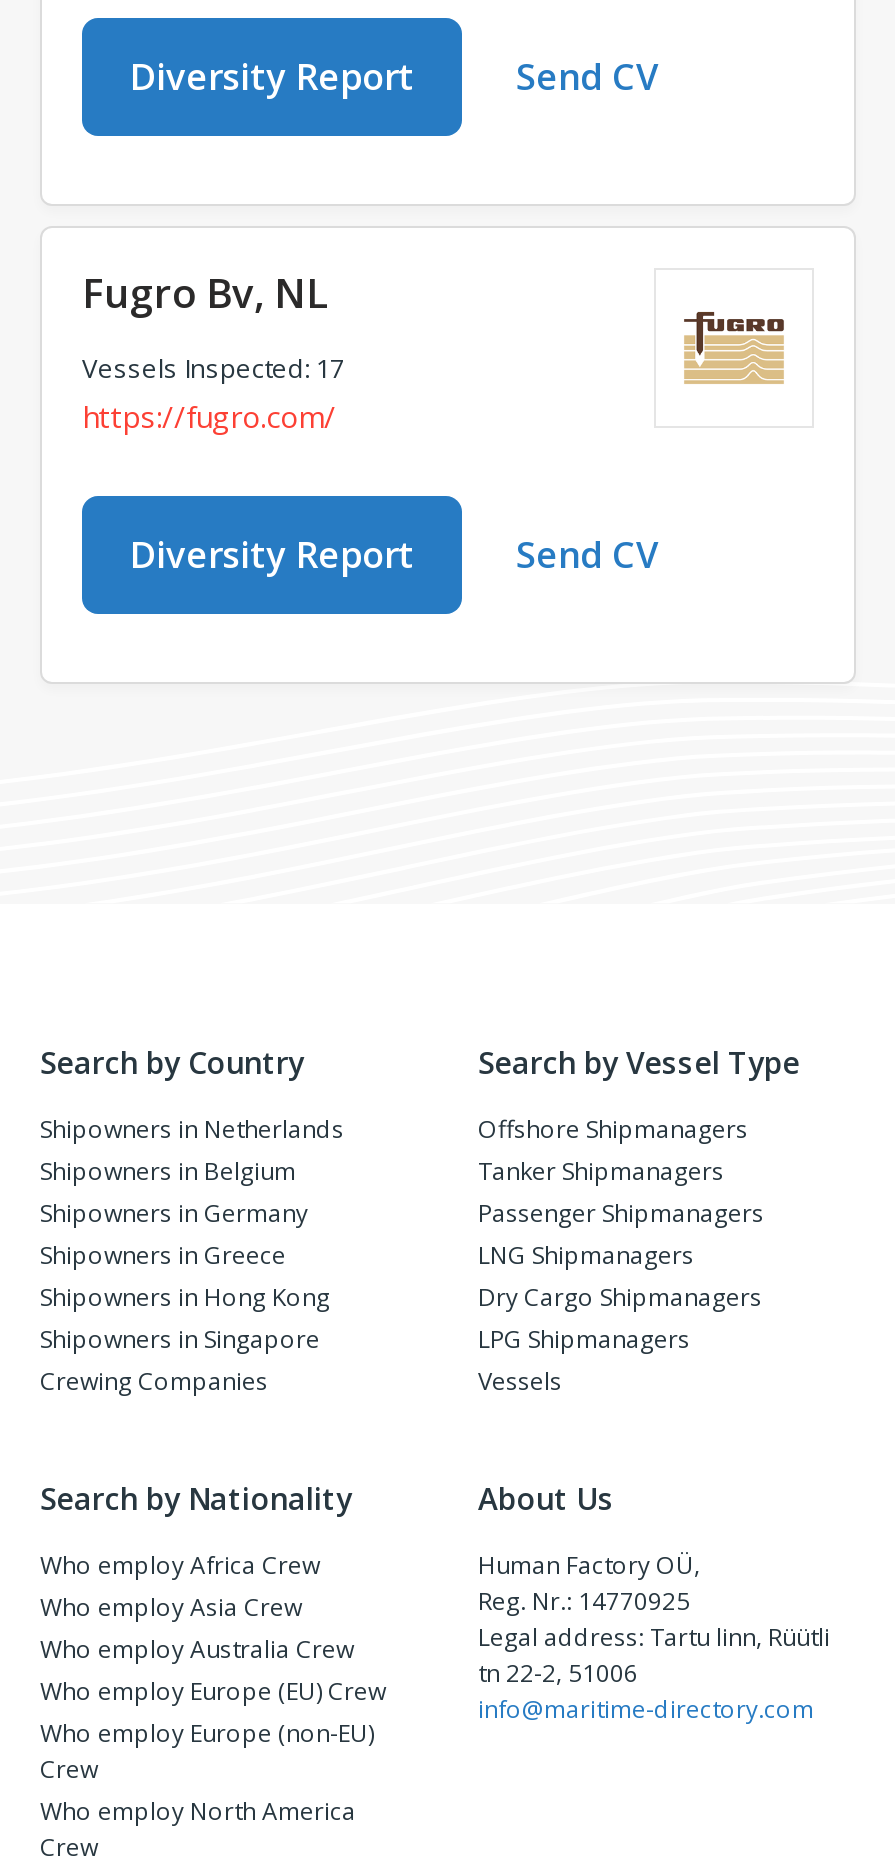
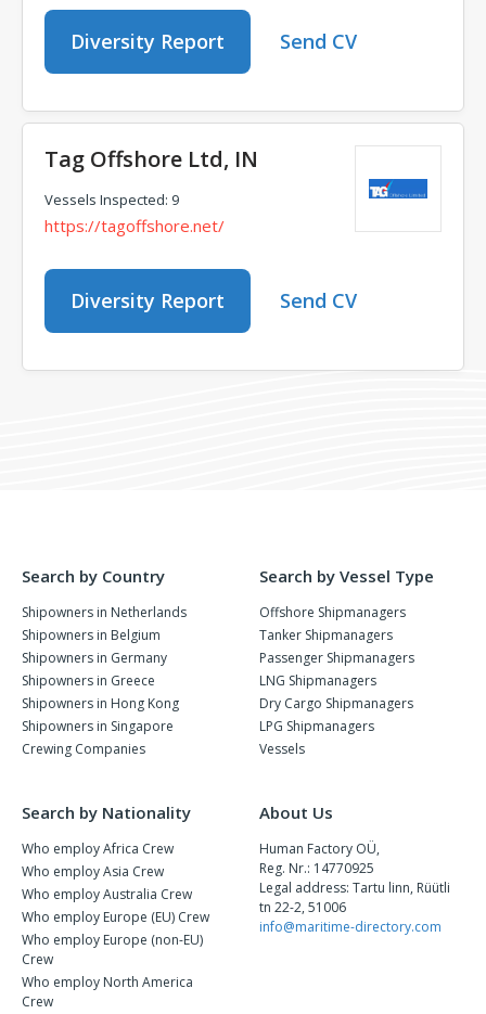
[82,266,328,320] Fugro Bv, NL -> [44,144,258,174] Tag Offshore Ltd, IN
[680,310,788,386] [image] -> [368,169,429,208] [image]
[82,350,344,436] Vessels Inspected: 17 | https://fugro.com/ -> [44,190,225,236] Vessels Inspected: 9 | https://tagoffshore.net/

